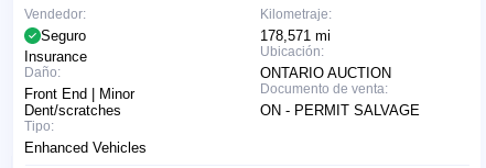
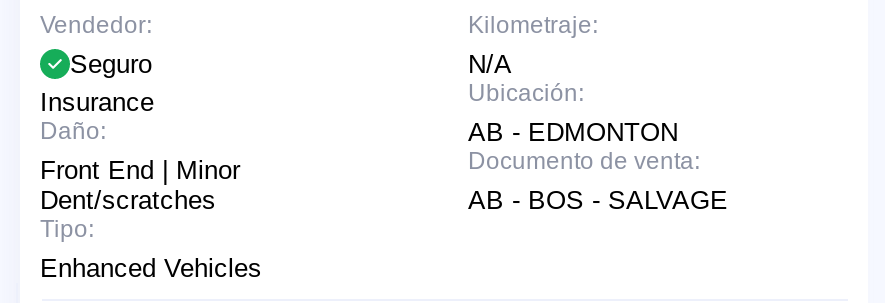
[260,27,331,44] 178,571 mi -> [468,49,512,79] N/A
[260,65,391,81] ONTARIO AUCTION -> [468,117,678,147] AB - EDMONTON
[260,102,420,119] ON - PERMIT SALVAGE -> [468,185,728,215] AB - BOS - SALVAGE

